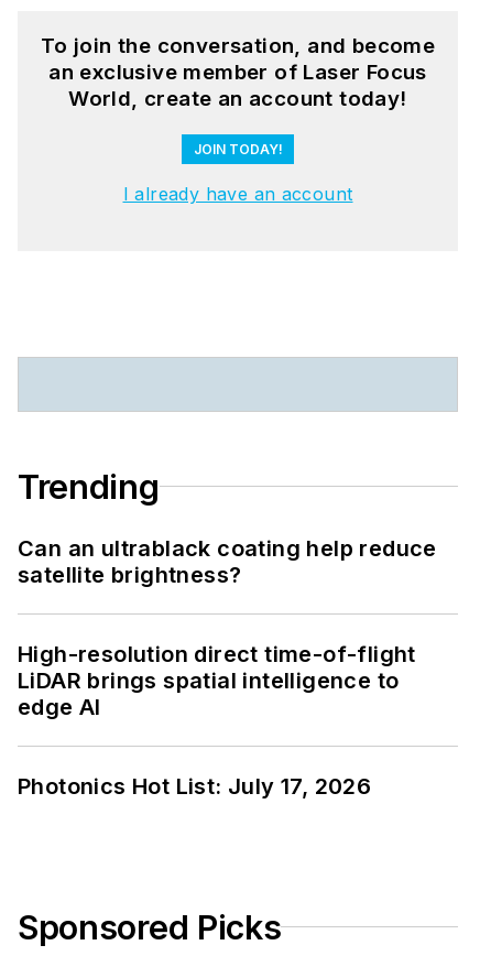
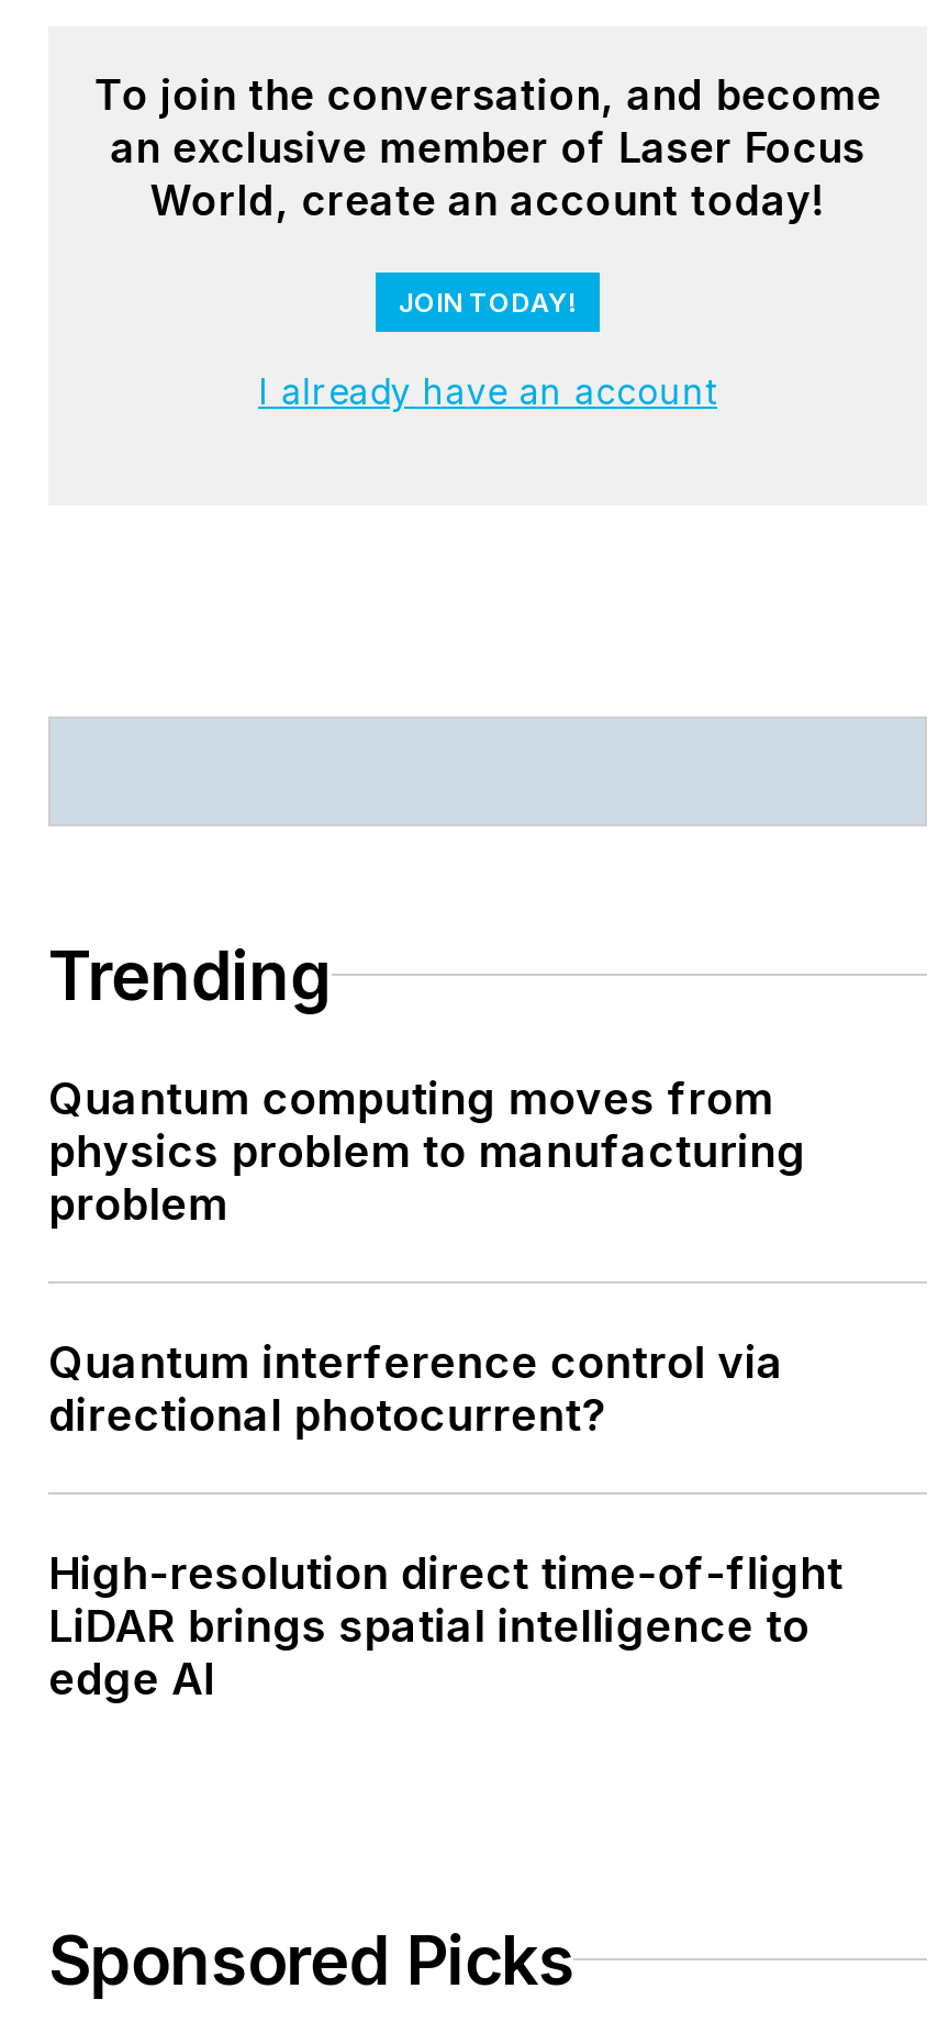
[18,535,437,588] Can an ultrablack coating help reduce | satellite brightness? -> [48,1072,806,1441] Quantum computing moves from | physics problem to manufacturing | problem | Quantum interference control via | directional photocurrent?
moved [18,641,416,720] -> [48,1547,843,1705]: High-resolution direct time-of-flight | LiDAR brings spatial intelligence to | edge AI
[18,773,371,799] Photonics Hot List: July 17, 2026 -> none

